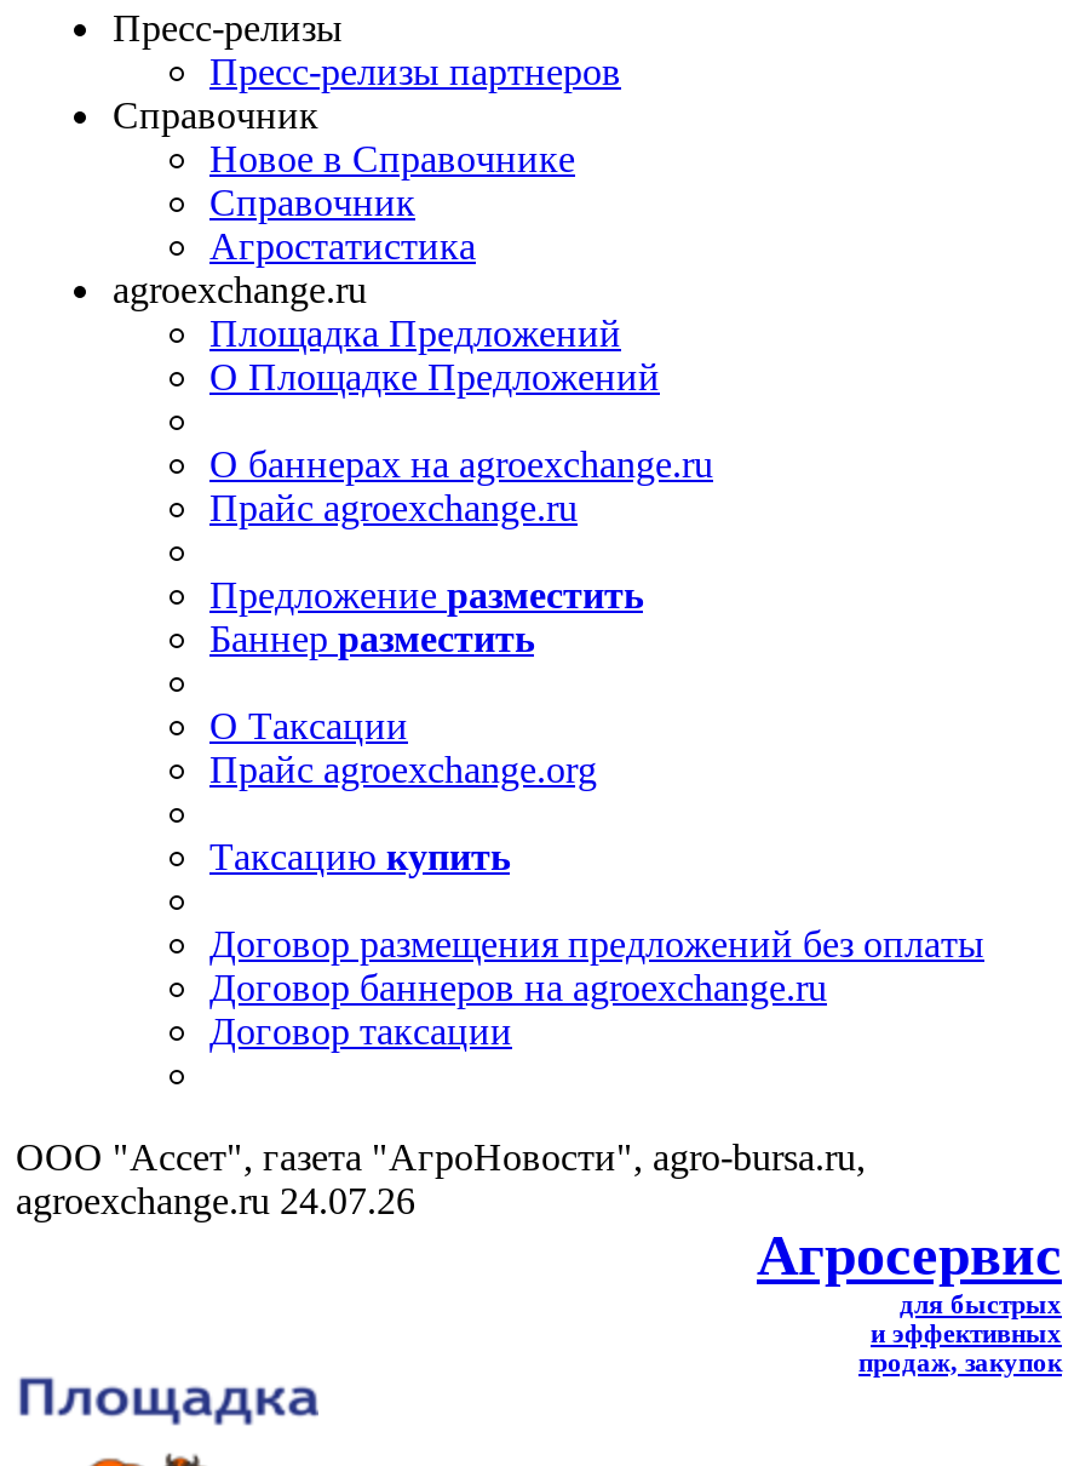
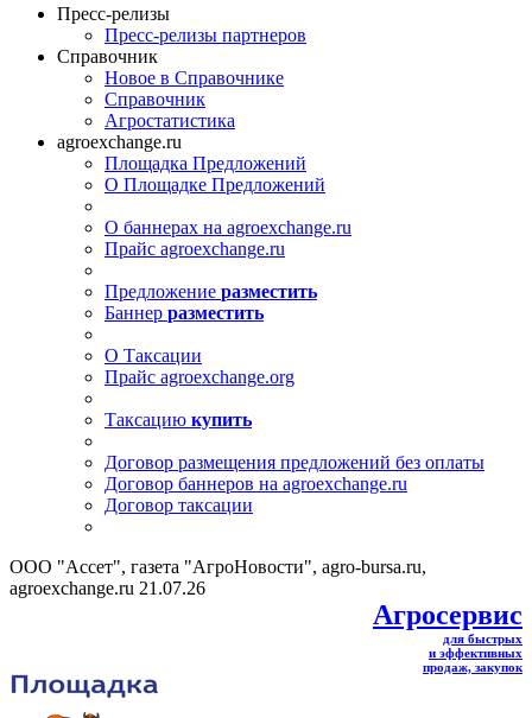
[16,1180,415,1221] agroexchange.ru 24.07.26 -> [9,578,205,598] agroexchange.ru 21.07.26

